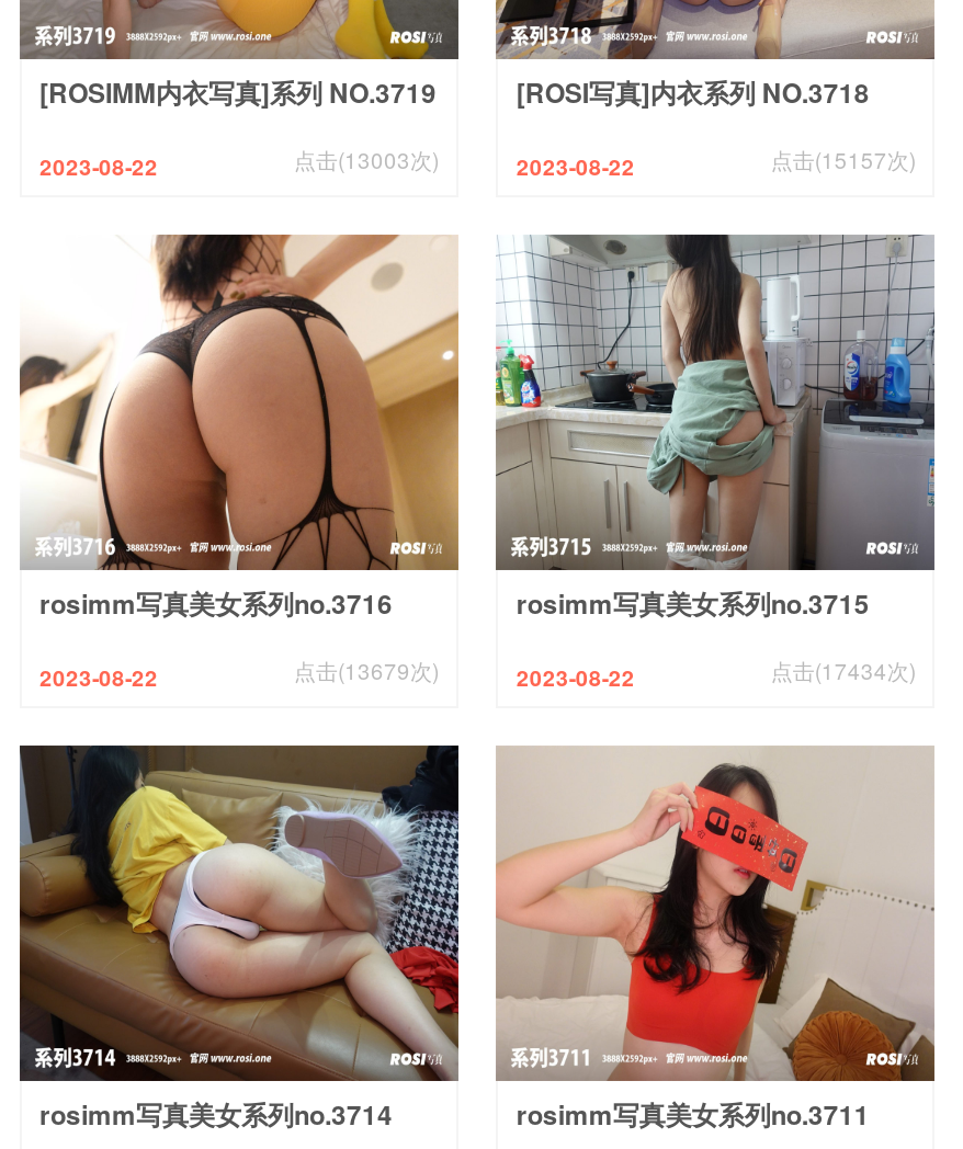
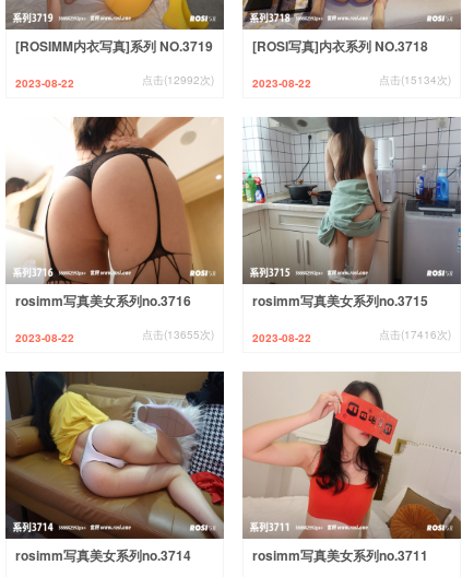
[294,144,439,175] 点击(13003次) -> [142,72,214,87] 点击(12992次)
[771,144,915,175] 点击(15157次) -> [379,72,451,87] 点击(15134次)
[294,656,439,686] 点击(13679次) -> [142,327,214,342] 点击(13655次)
[771,656,915,686] 点击(17434次) -> [379,327,451,342] 点击(17416次)

